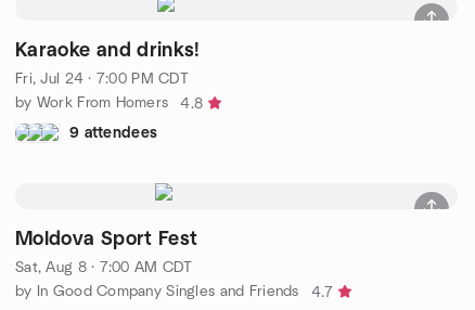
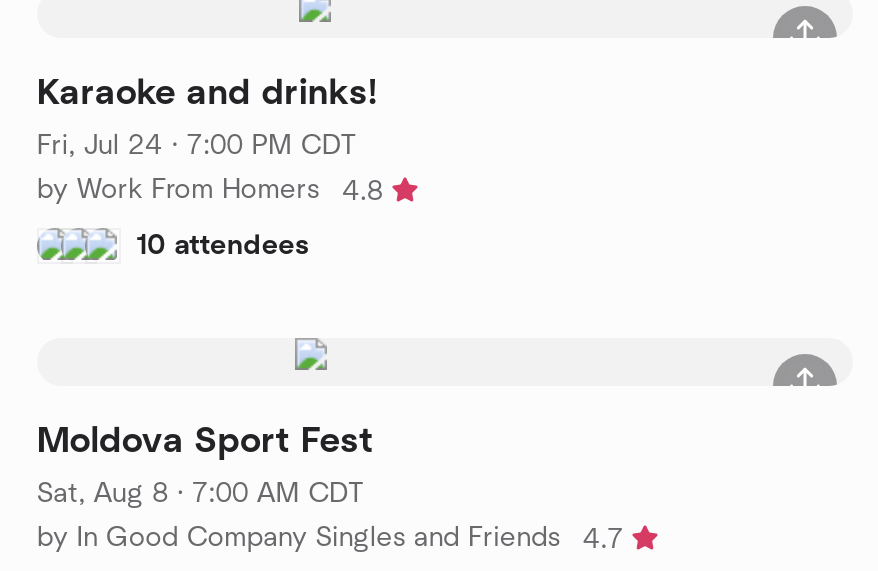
[69,125,157,140] 9 attendees -> [137,231,310,259] 10 attendees

